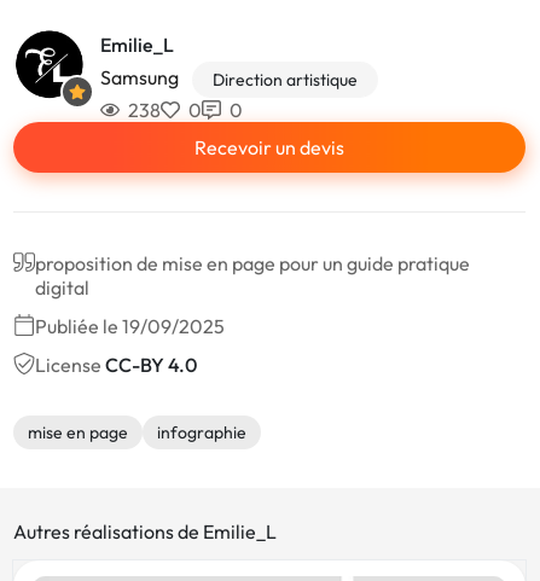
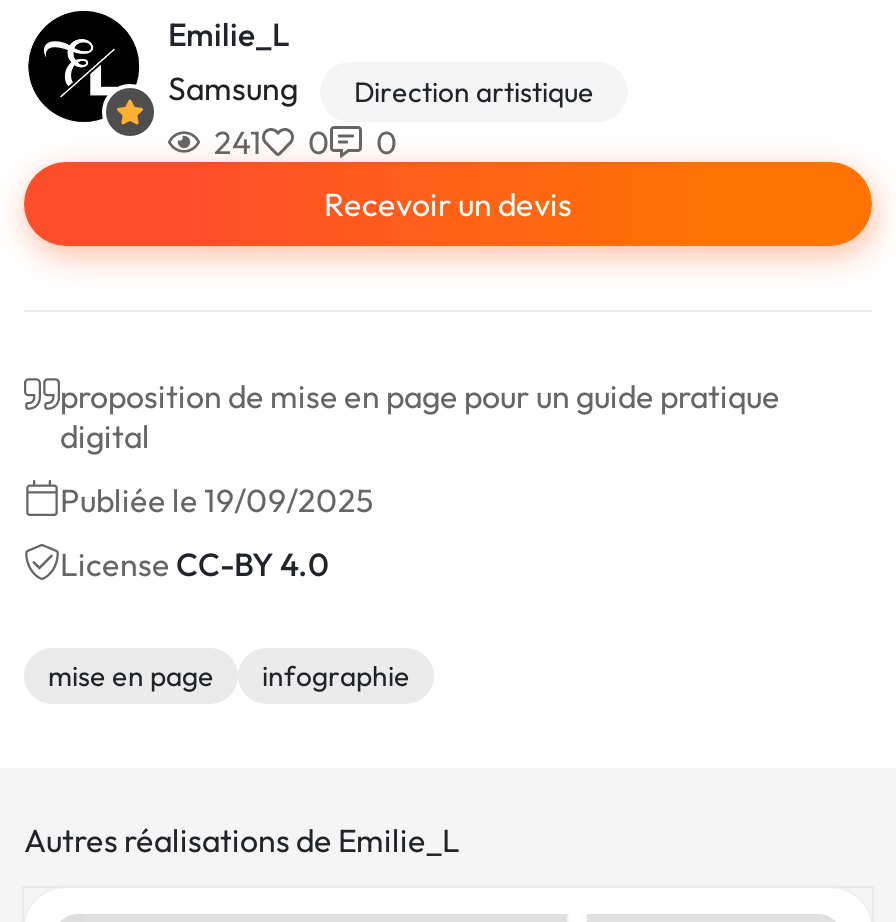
[124,98,161,122] 238 -> [208,122,262,162] 241

